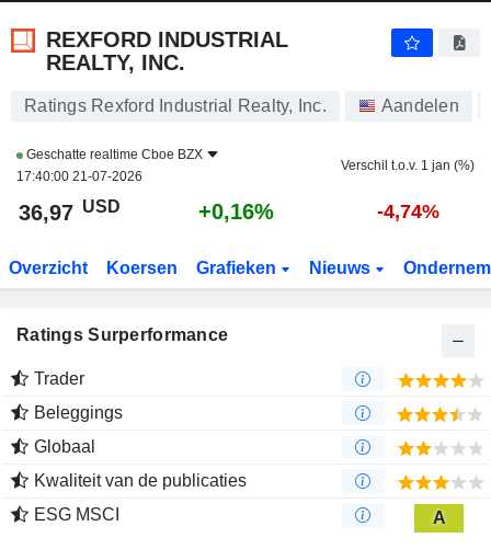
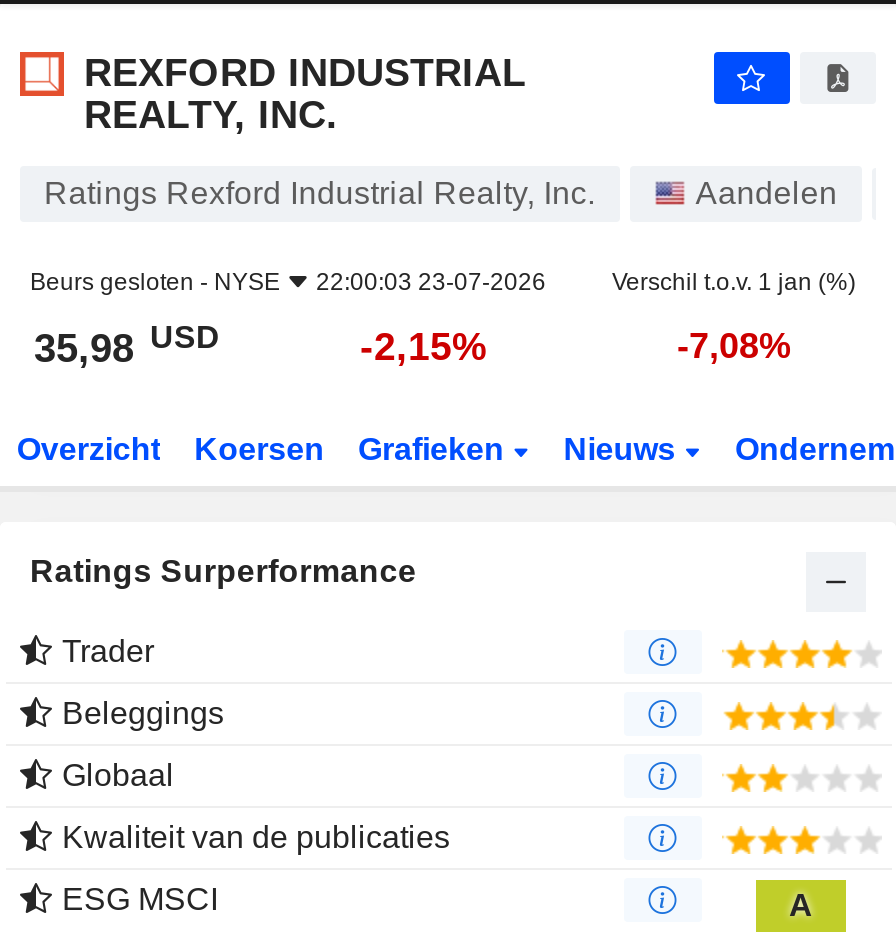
[16,147,203,184] Geschatte realtime Cboe BZX | 17:40:00 21-07-2026 -> [30,268,546,296] Beurs gesloten - NYSE | 22:00:03 23-07-2026
[19,197,121,225] 36,97 USD -> [34,319,220,370] 35,98 USD
[198,199,274,224] +0,16% -> [360,324,488,368] -2,15%
[376,201,439,222] -4,74% -> [677,326,791,366] -7,08%

